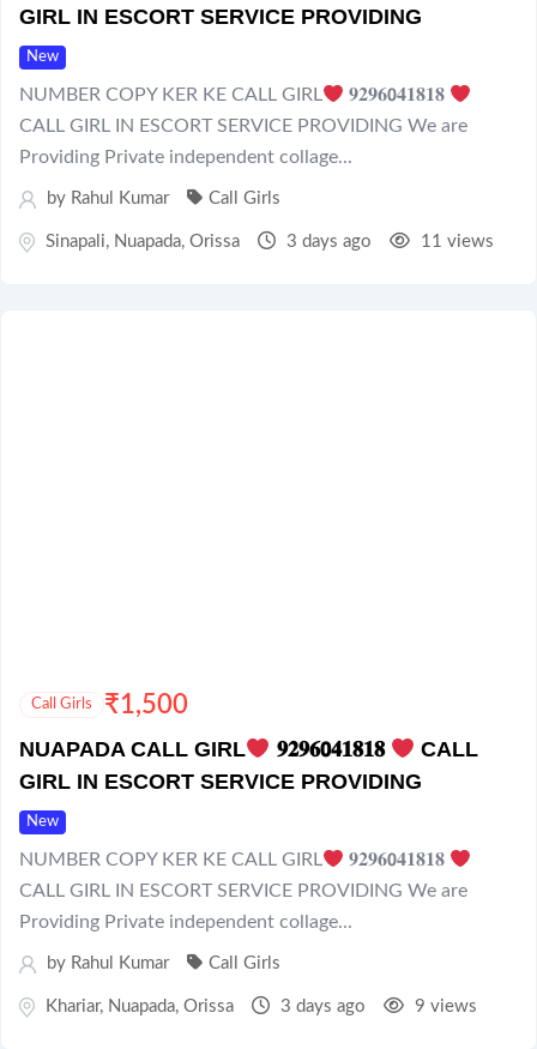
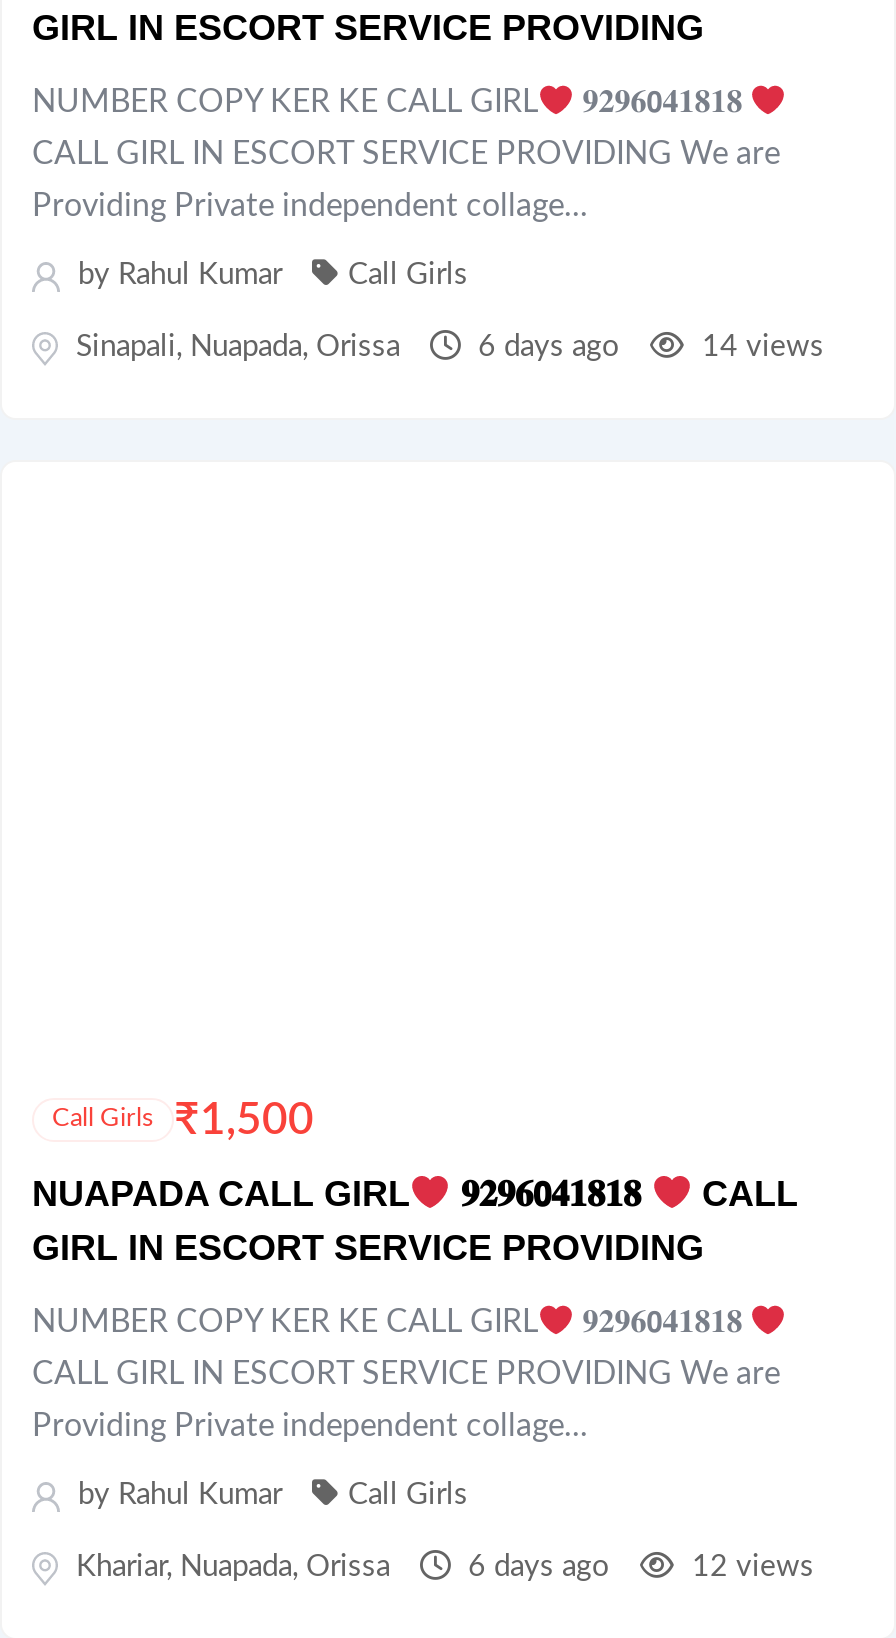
[26,49,59,65] New -> none
[282,233,372,251] 3 days ago -> [470,332,620,362] 6 days ago
[416,233,494,251] 11 views -> [694,332,824,362] 14 views
[26,814,59,830] New -> none
[276,997,366,1015] 3 days ago -> [460,1552,610,1582] 6 days ago
[410,997,477,1015] 9 views -> [684,1552,814,1582] 12 views

